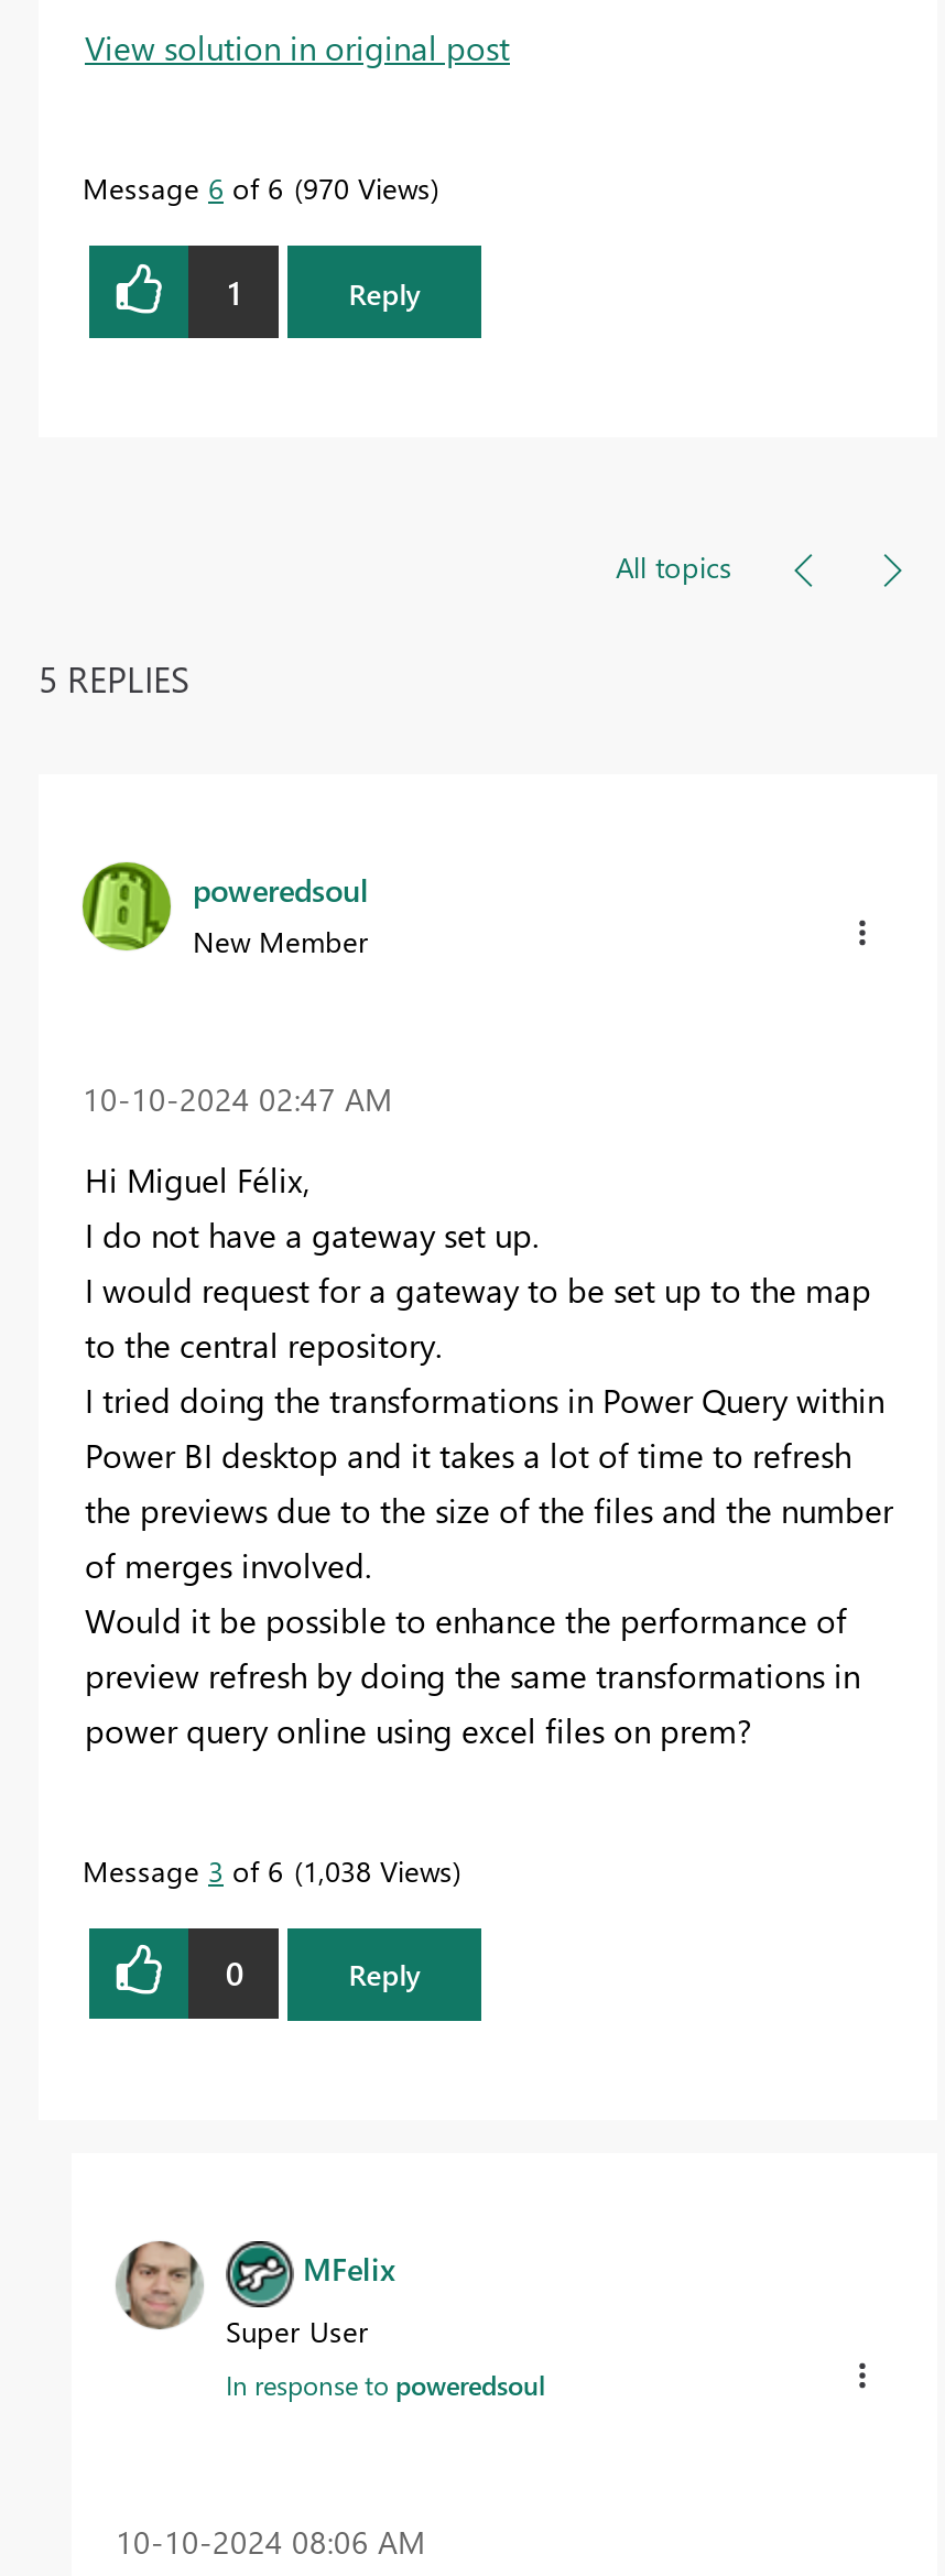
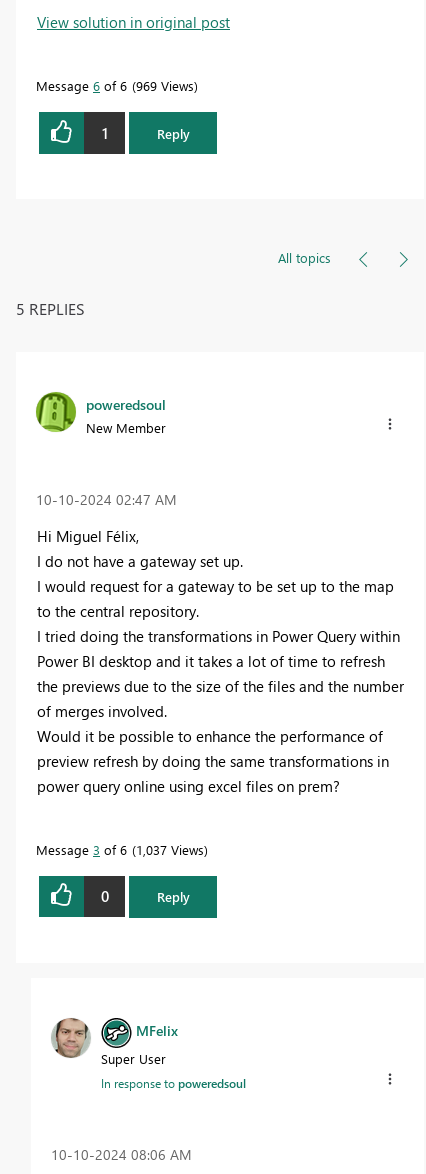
[83,169,431,206] Message 6 of 6 970 Views -> [36,77,194,94] Message 6 of 6 969 Views
[83,1850,453,1888] Message 3 of 6 1,038 Views -> [36,840,204,857] Message 3 of 6 1,037 Views

